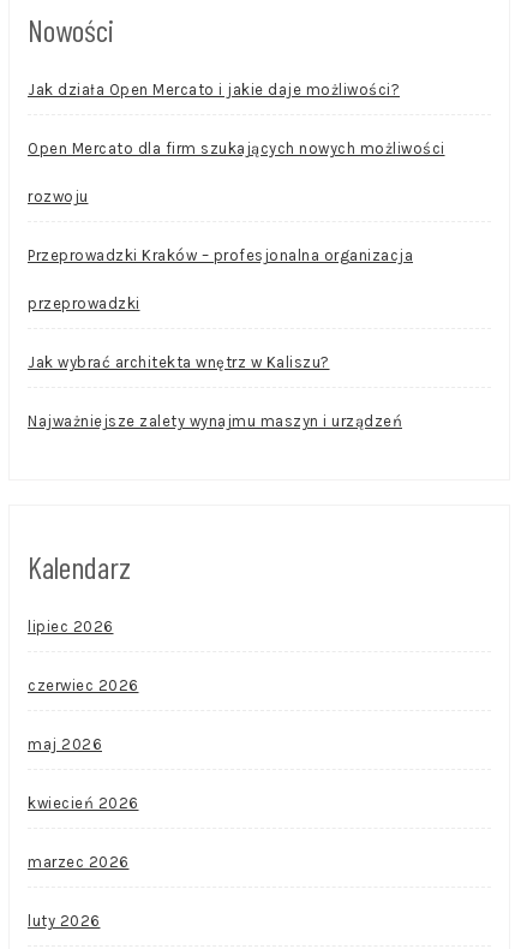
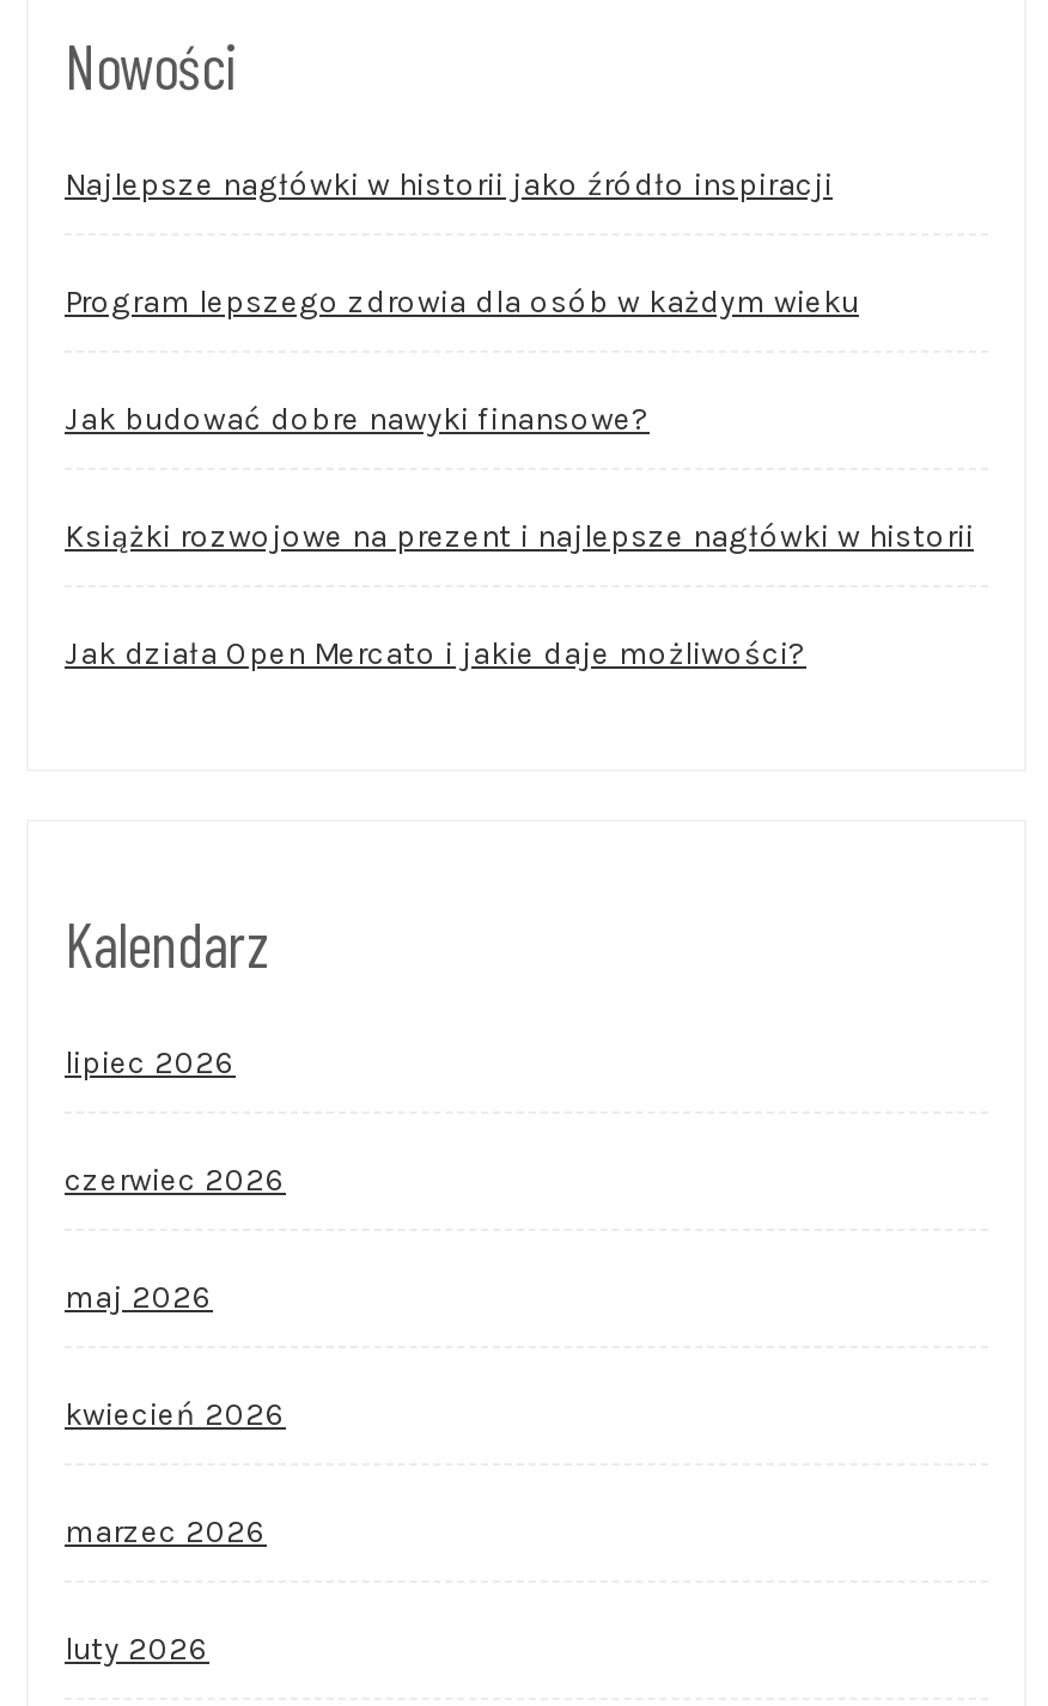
none -> [65,167,974,554] Najlepsze nagłówki w historii jako źródło inspiracji | Program lepszego zdrowia dla osób w każdym wieku | Jak budować dobre nawyki finansowe? | Książki rozwojowe na prezent i najlepsze nagłówki w historii
moved [28,81,400,99] -> [65,636,806,671]: Jak działa Open Mercato i jakie daje możliwości?
[28,139,445,430] Open Mercato dla firm szukających nowych możliwości | rozwoju | Przeprowadzki Kraków – profesjonalna organizacja | przeprowadzki | Jak wybrać architekta wnętrz w Kaliszu? | Najważniejsze zalety wynajmu maszyn i urządzeń -> none

